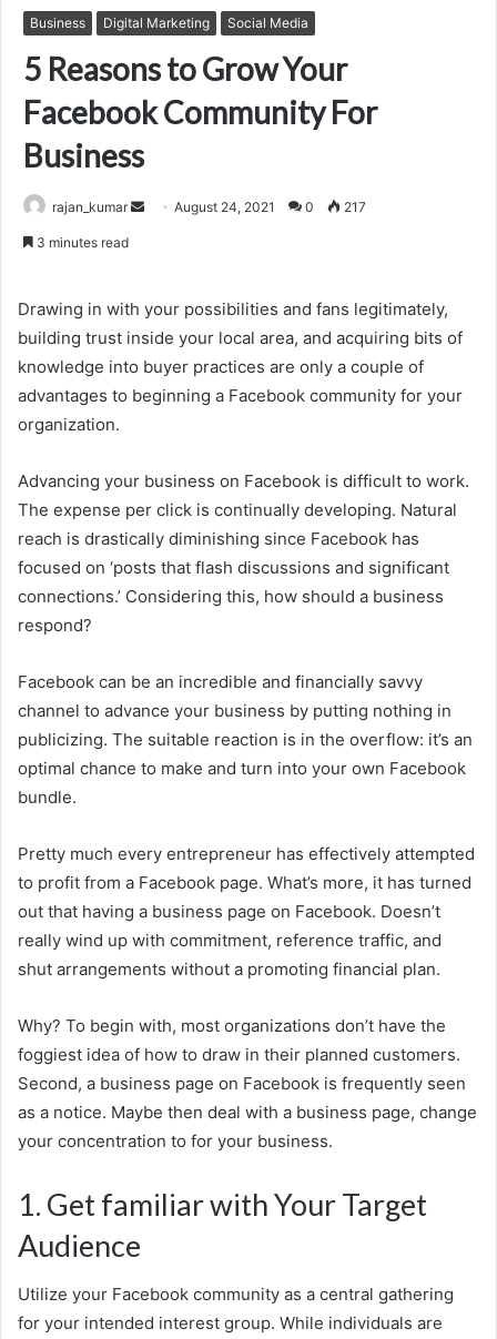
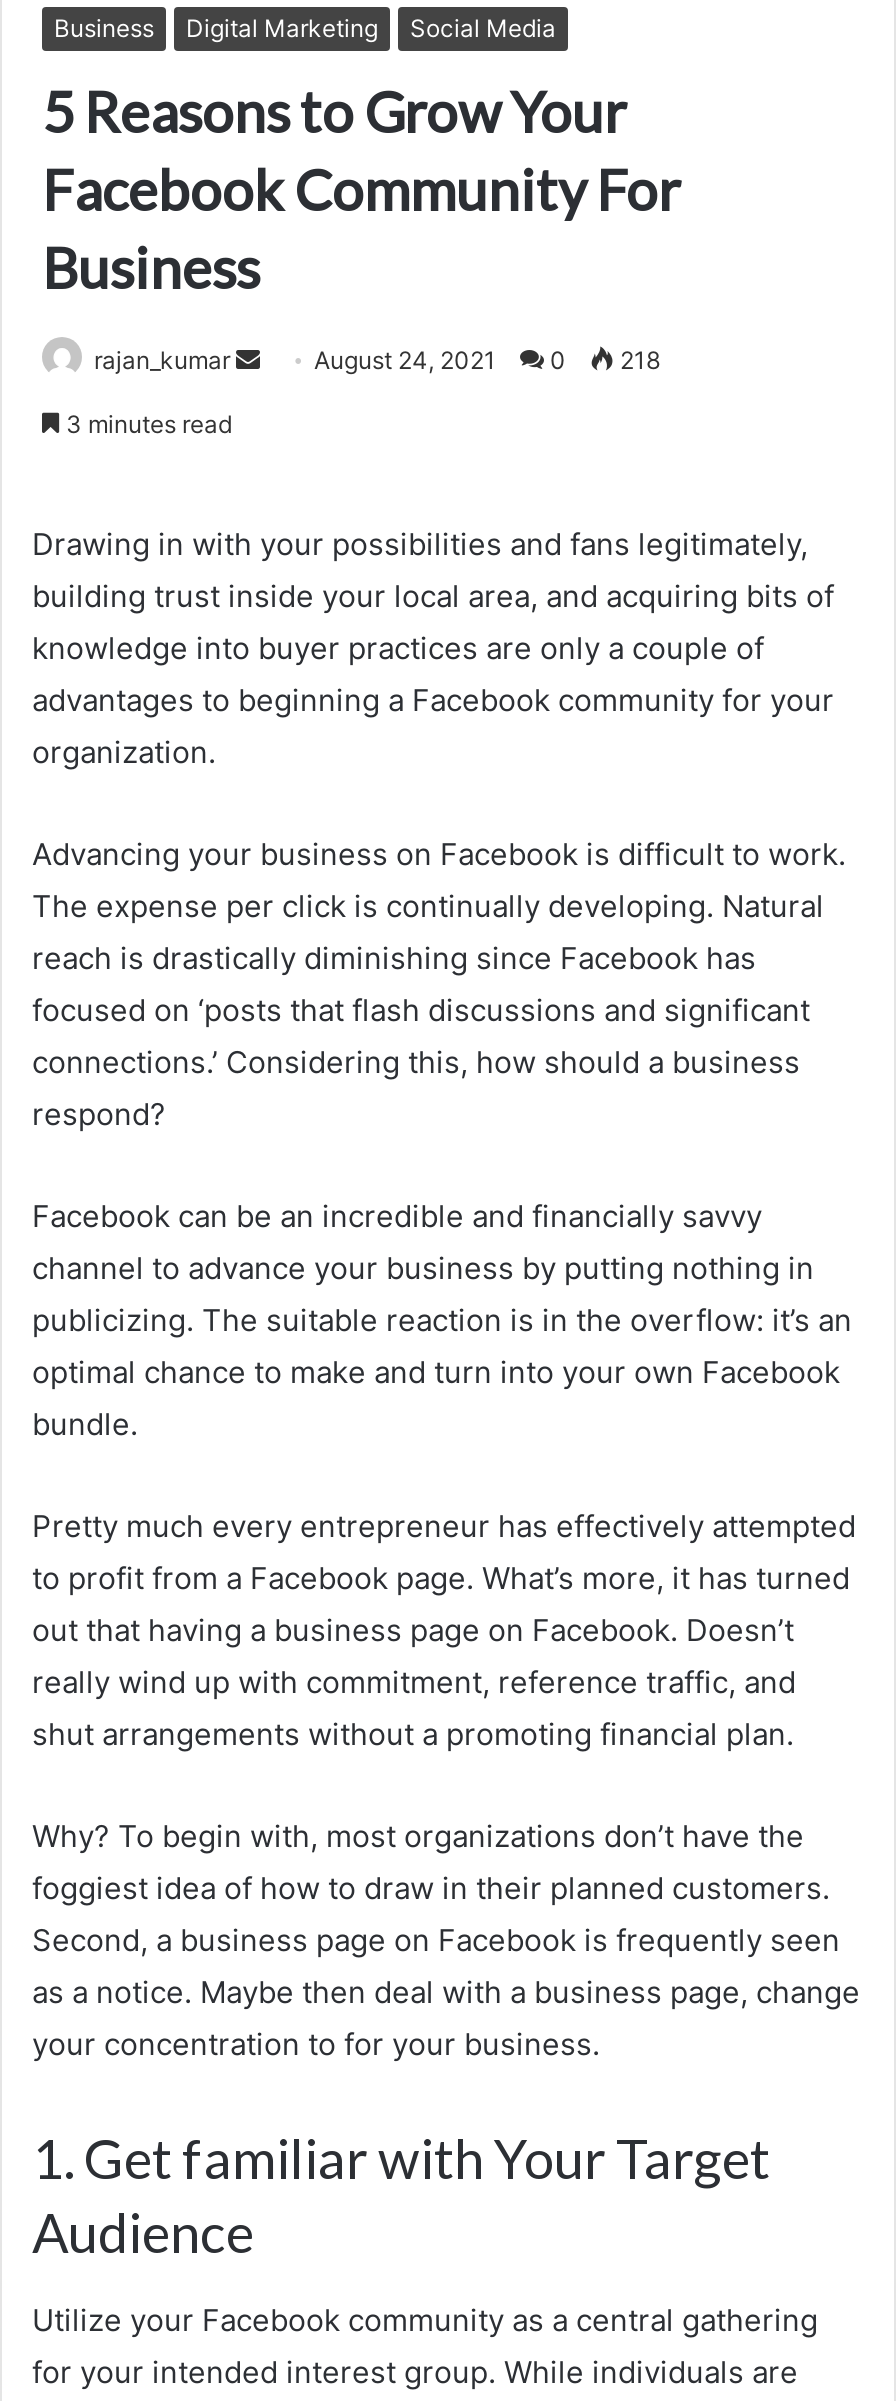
[341,198,366,215] 217 -> [614,345,660,375] 218

